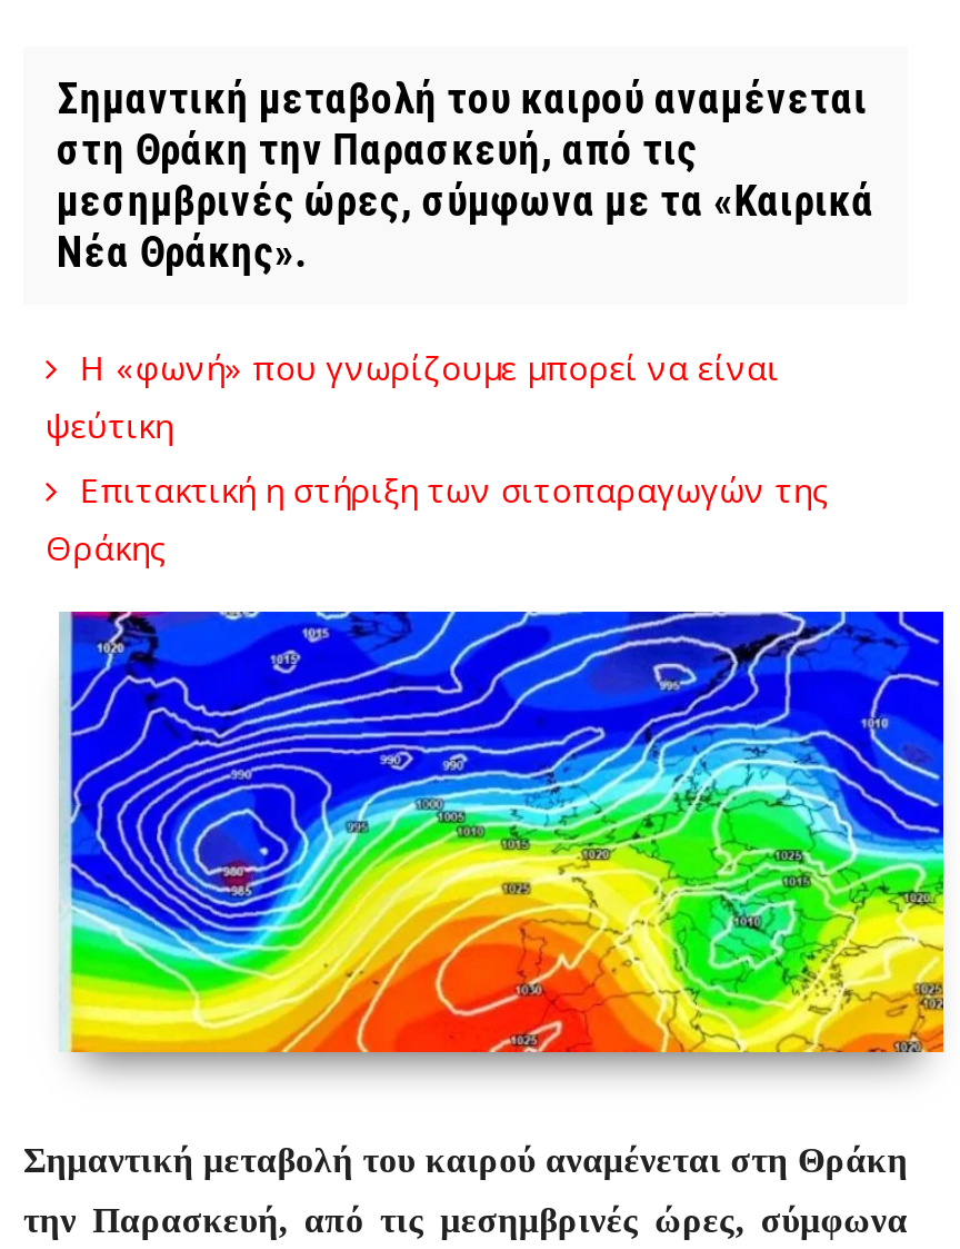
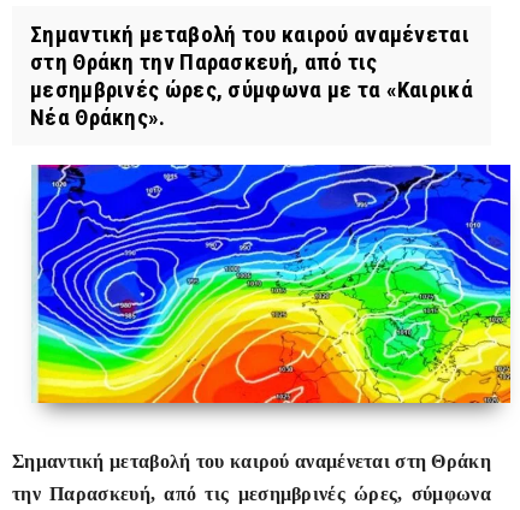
[46,344,830,569] Η «φωνή» που γνωρίζουμε μπορεί να είναι | ψεύτικη | Επιτακτική η στήριξη των σιτοπαραγωγών της | Θράκης -> none

